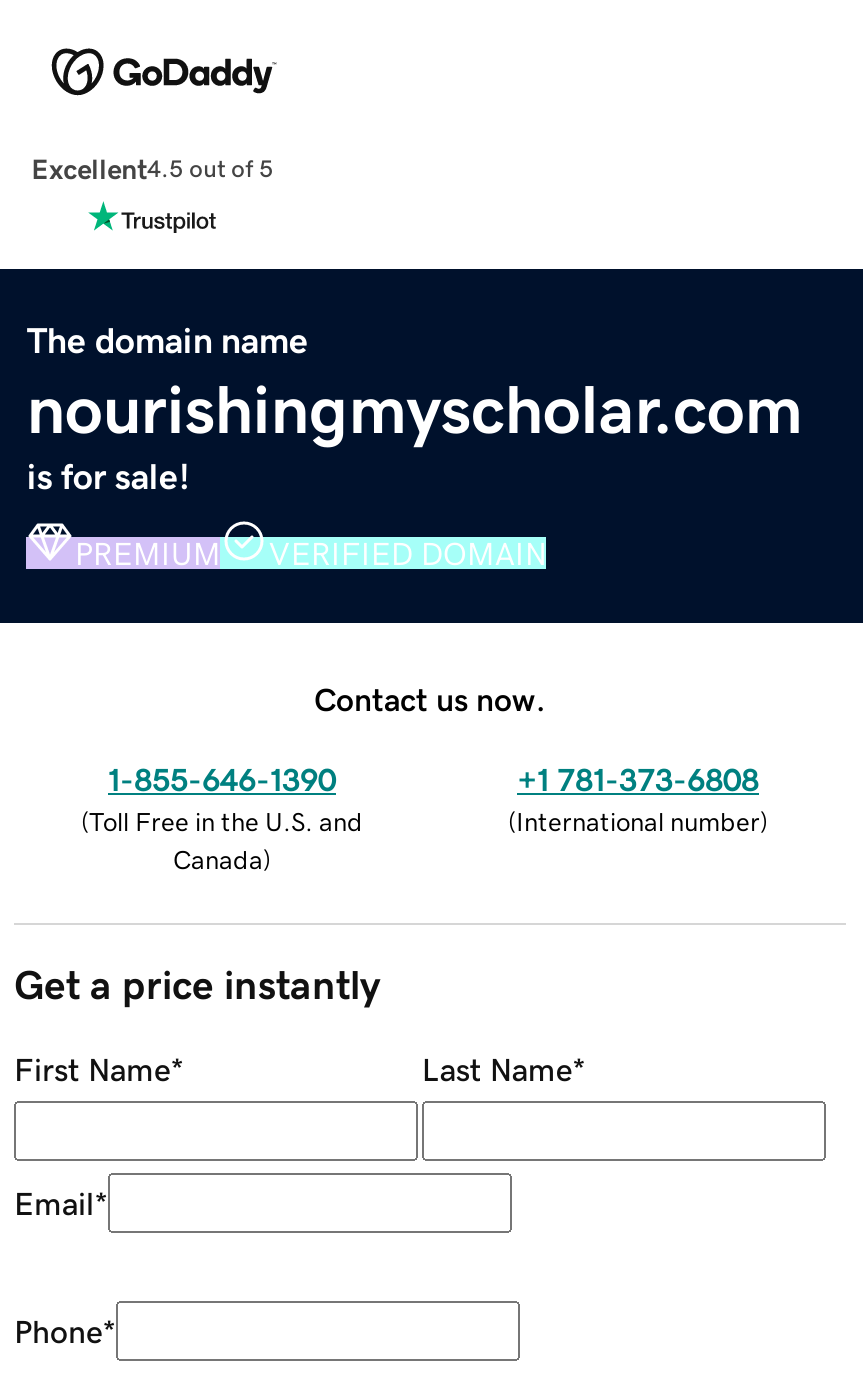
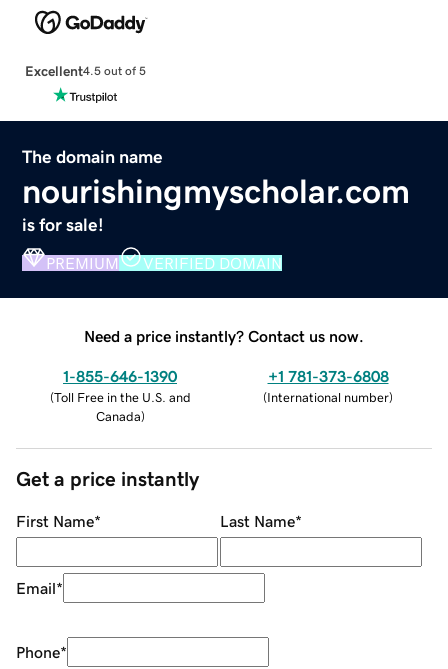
[314,682,546,714] Contact us now. -> [84,328,364,344] Need a price instantly? Contact us now.

